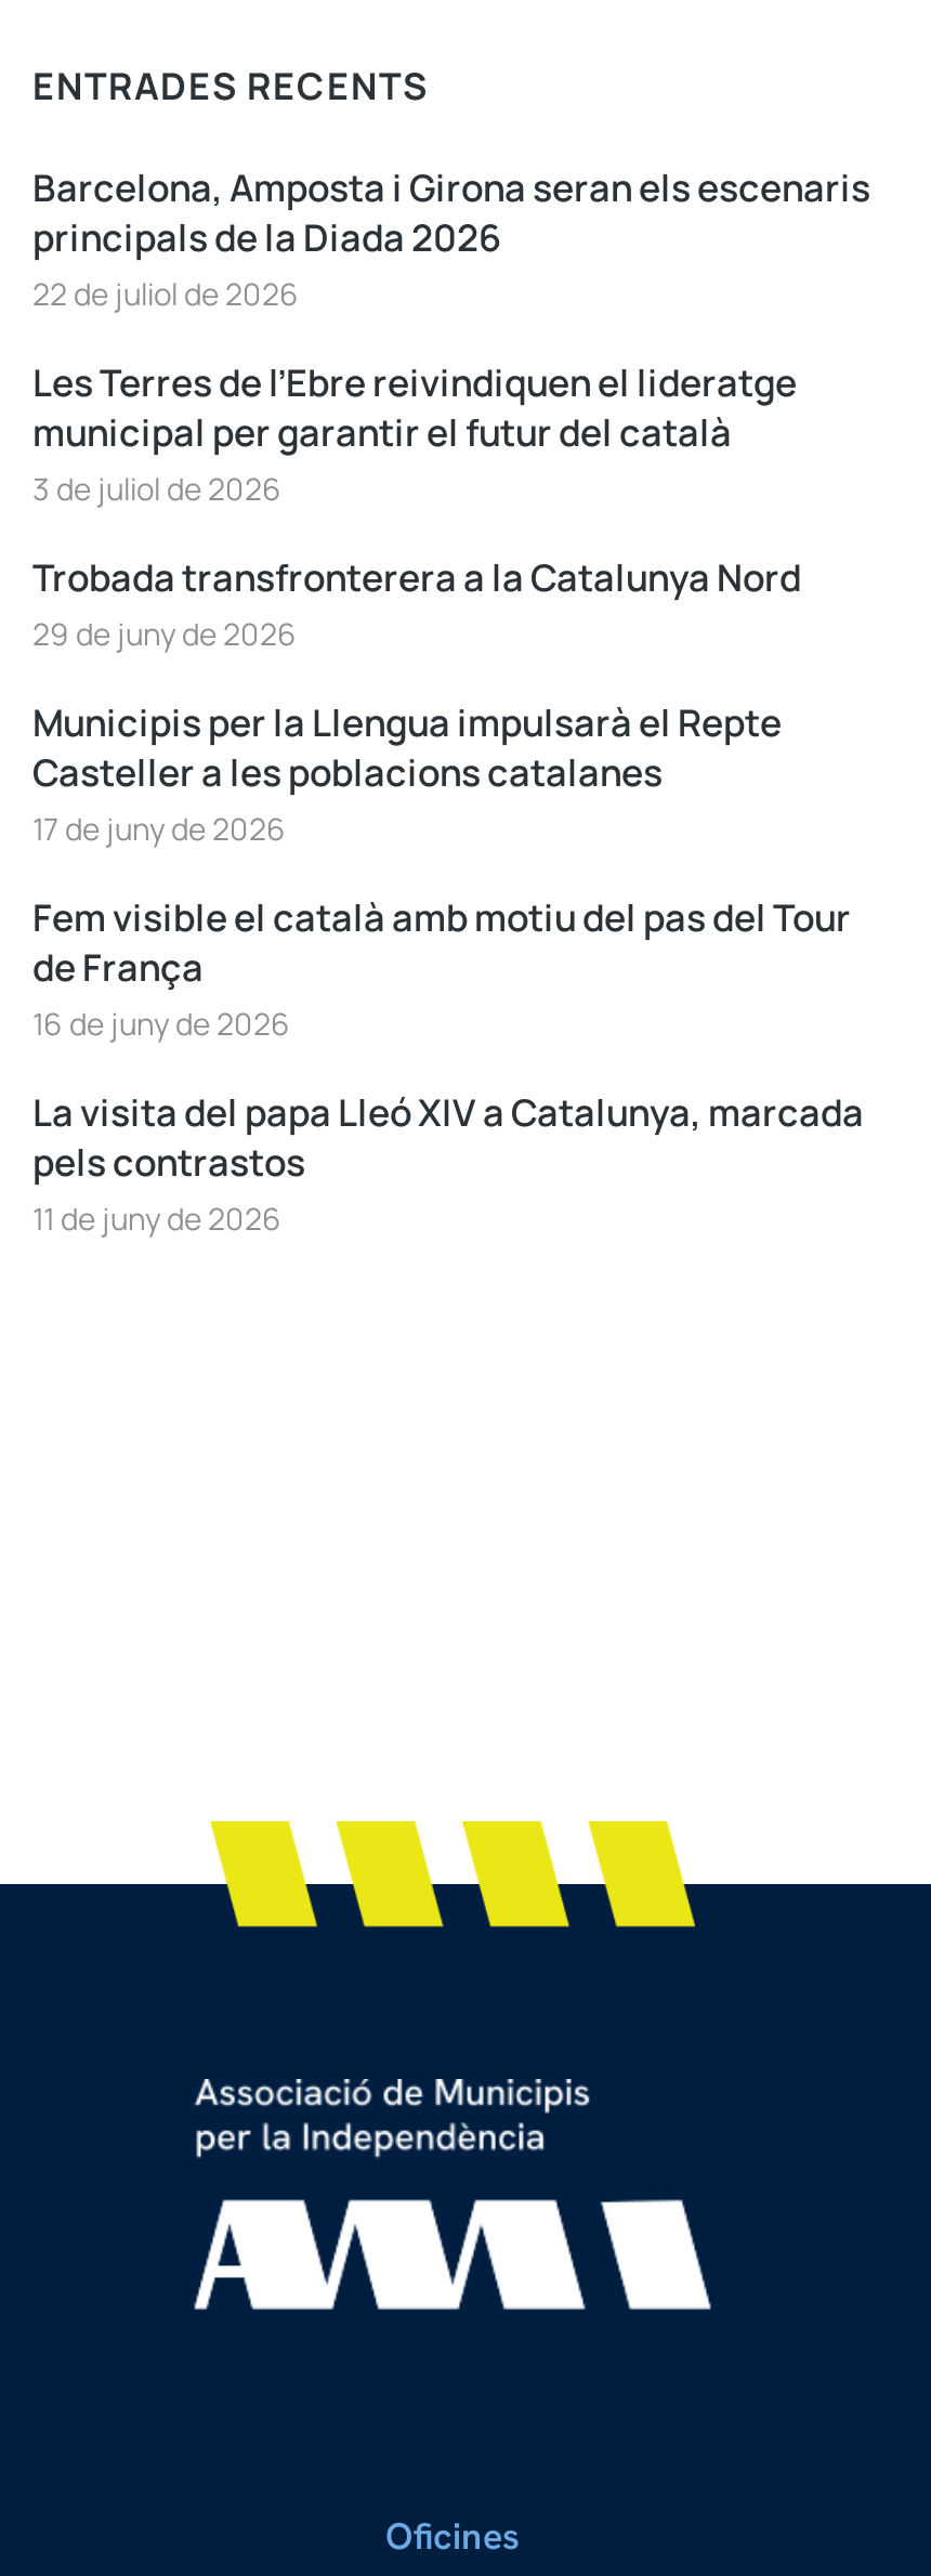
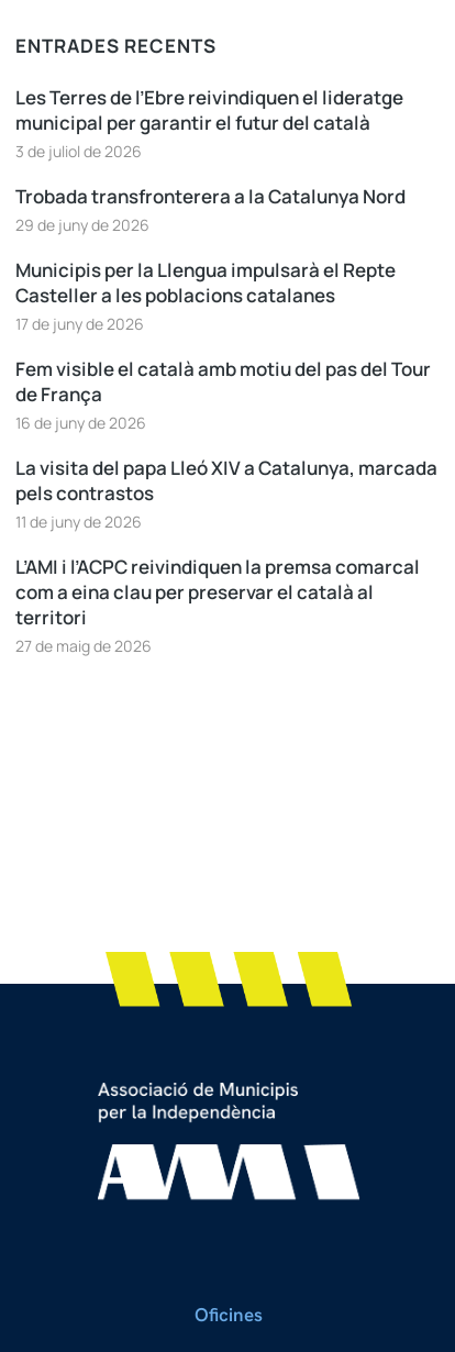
[32,162,870,314] Barcelona, Amposta i Girona seran els escenaris | principals de la Diada 2026 | 22 de juliol de 2026 -> none
moved [32,357,864,1239] -> [15,85,437,532]: Les Terres de l’Ebre reivindiquen el lideratge | municipal per garantir el futur del català | 3 de juliol de 2026 | ... | pels contrastos | 11 de juny de 2026
none -> [15,554,420,656] L’AMI i l’ACPC reivindiquen la premsa comarcal | com a eina clau per preservar el català al | territori | 27 de maig de 2026

